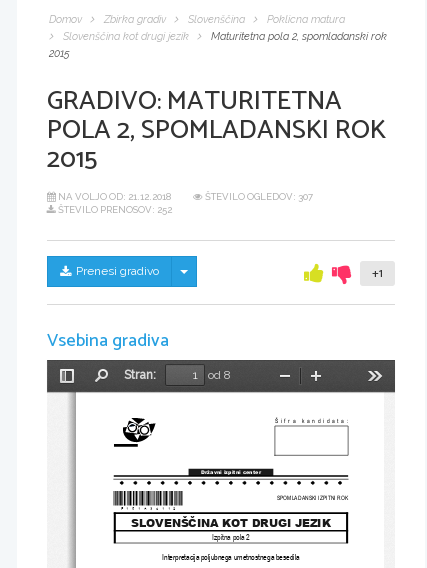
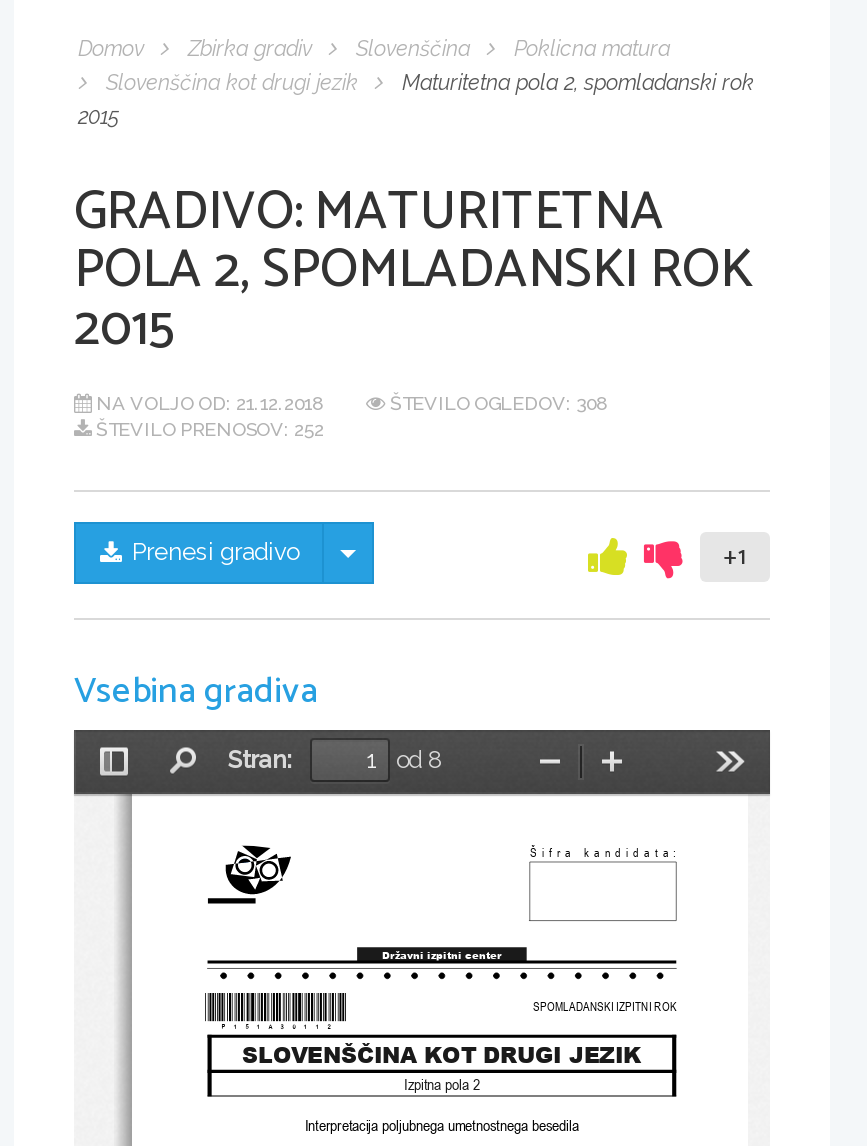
[203,191,313,202] ŠTEVILO OGLEDOV: 307 -> [386,392,606,414] ŠTEVILO OGLEDOV: 308

